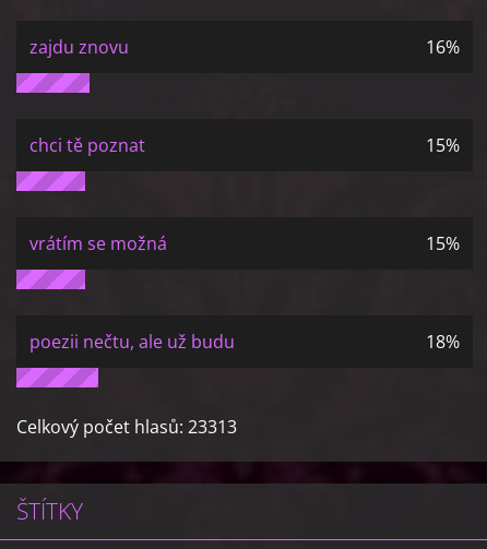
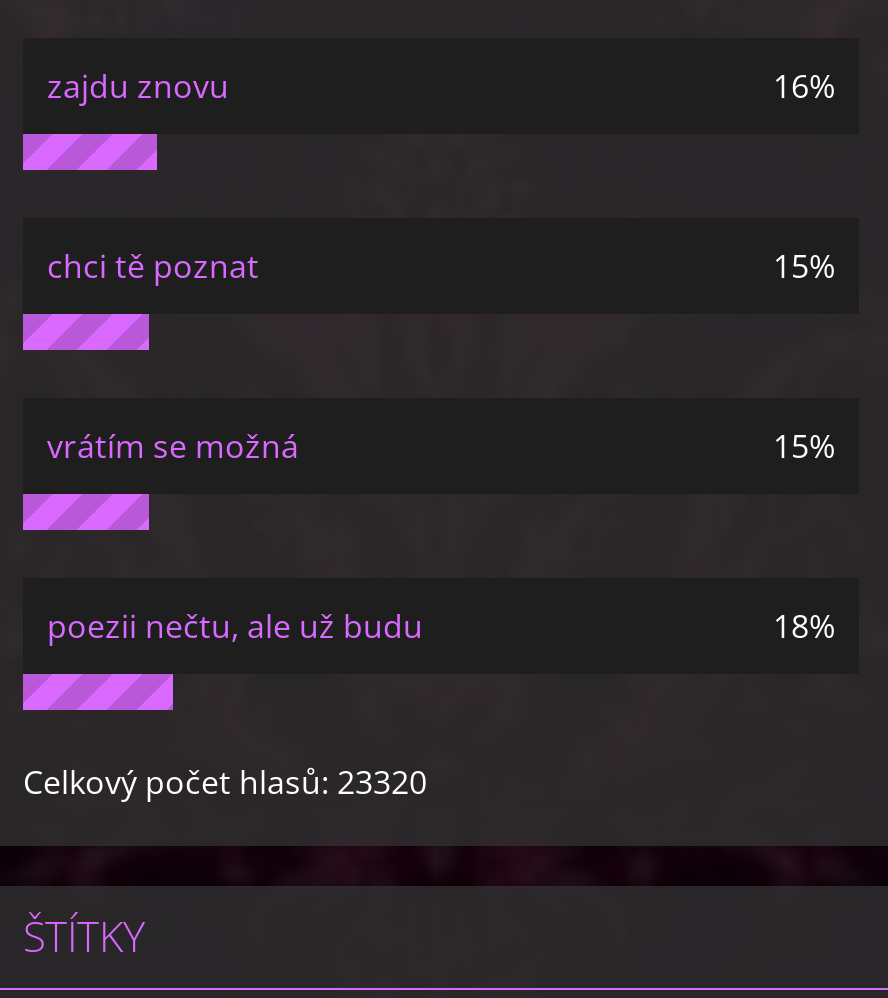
[16,415,237,439] Celkový počet hlasů: 23313 -> [23,760,427,804] Celkový počet hlasů: 23320

